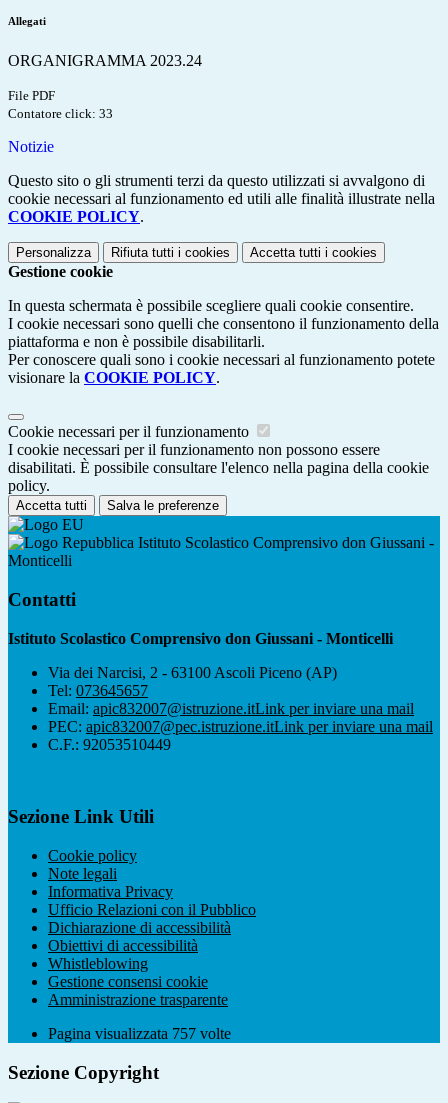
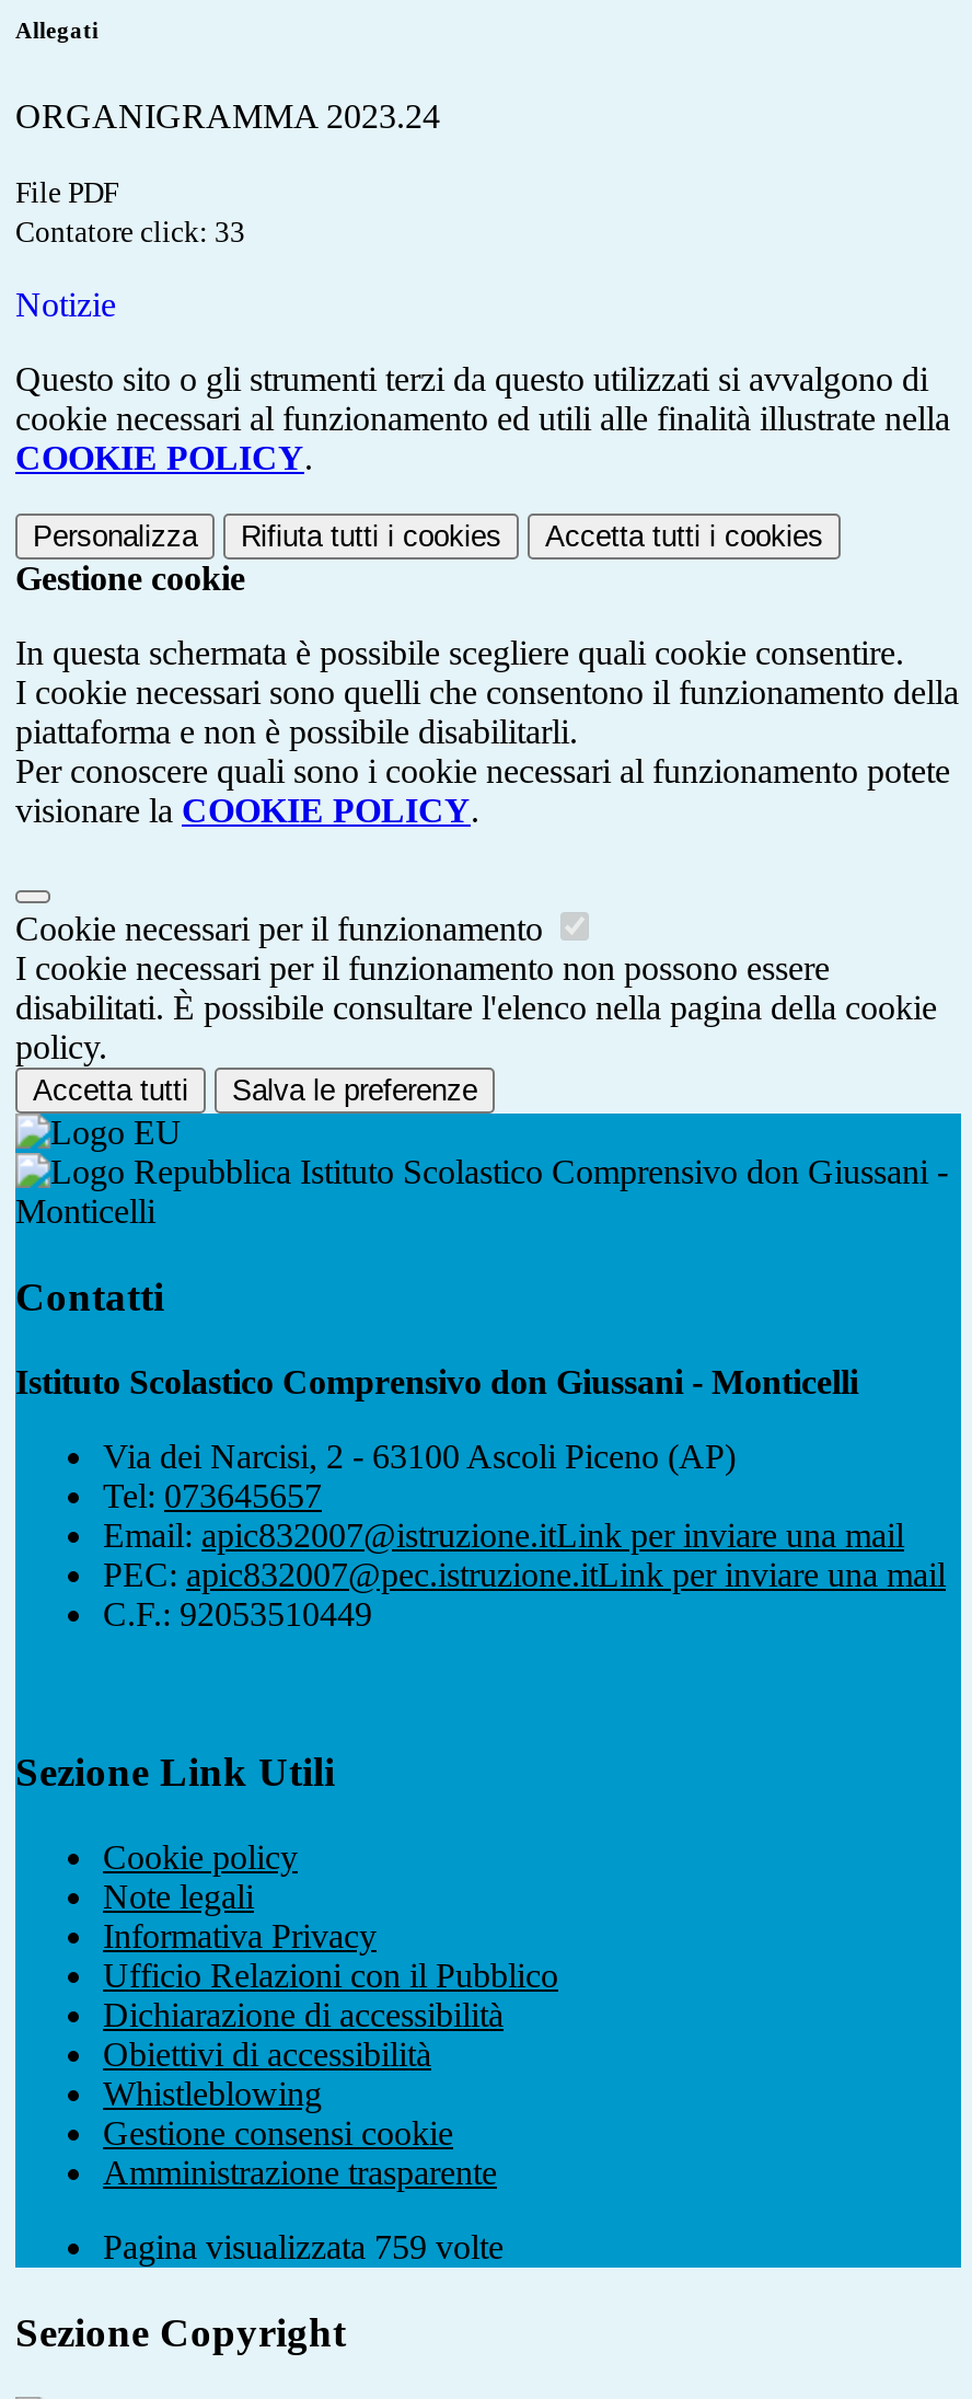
[48,1025,231,1042] Pagina visualizzata 757 volte -> [103,2228,504,2265] Pagina visualizzata 759 volte

